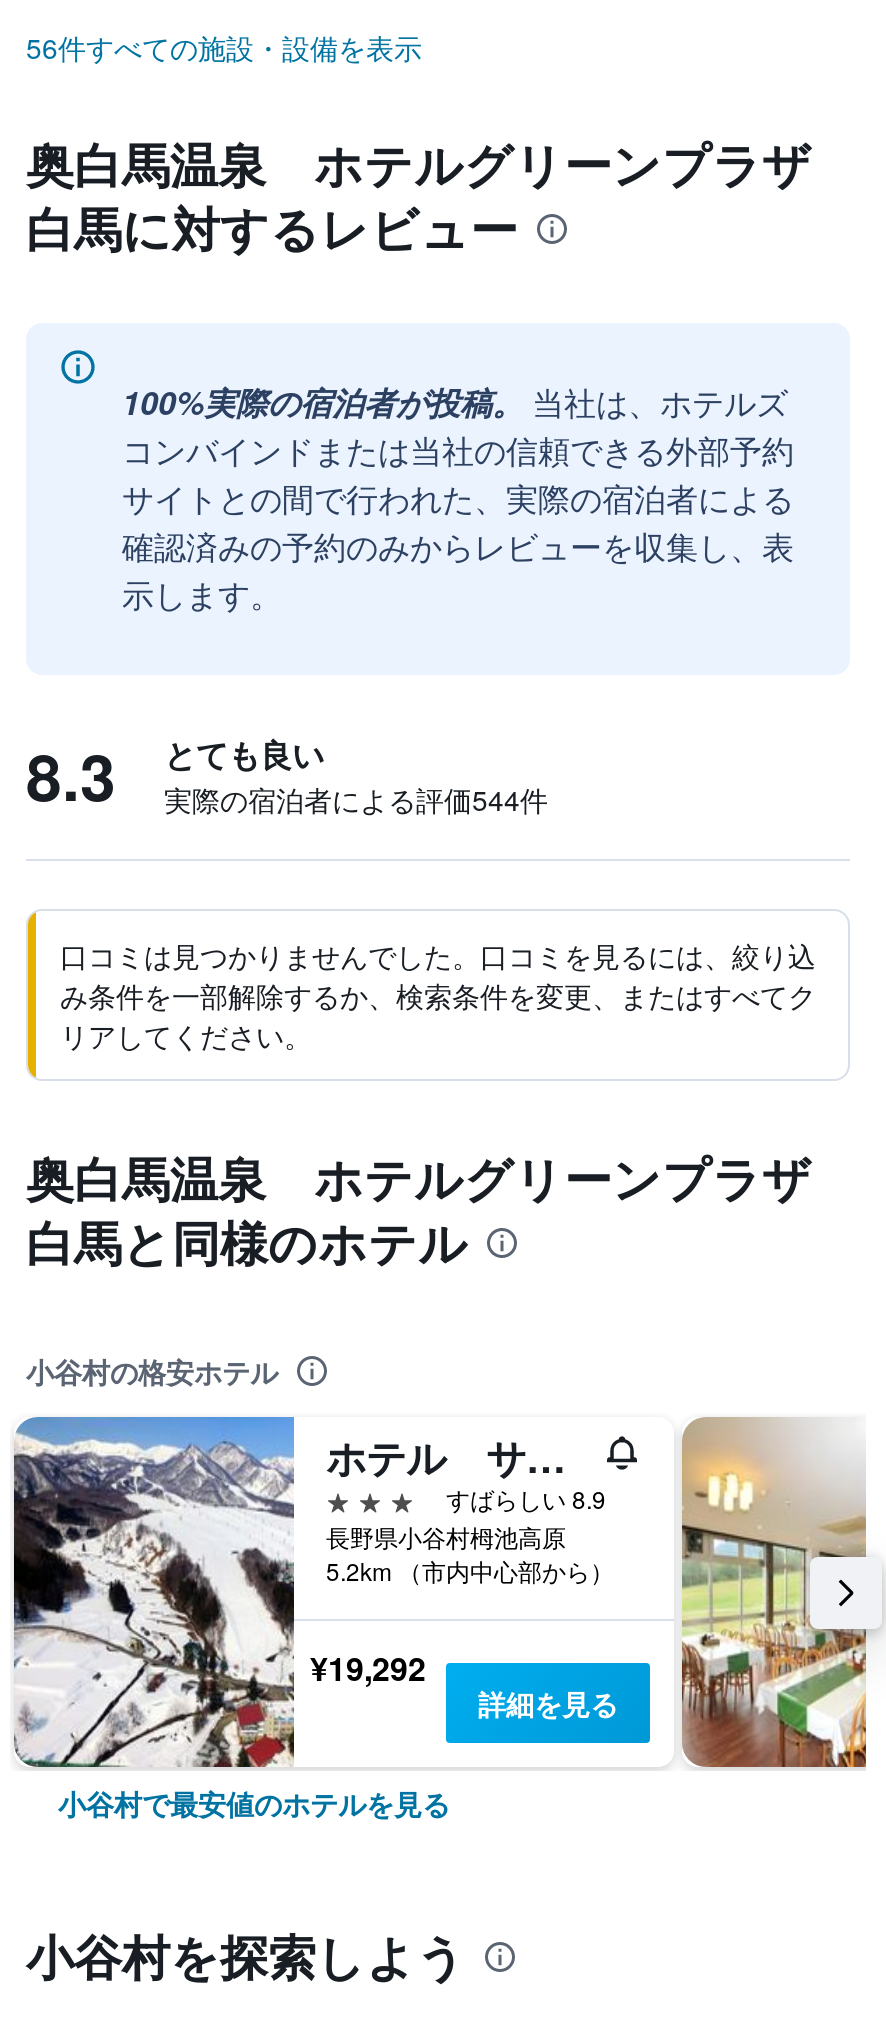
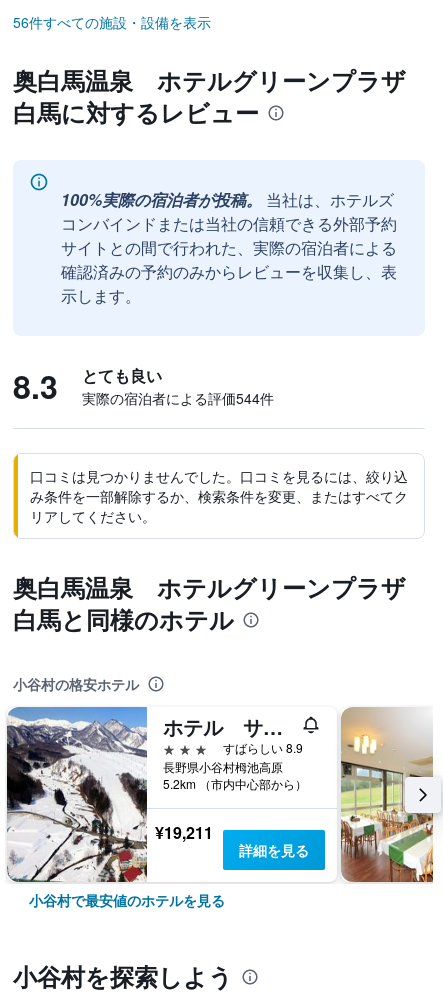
[310,1646,426,1692] ¥19,292 -> [155,821,213,844] ¥19,211

